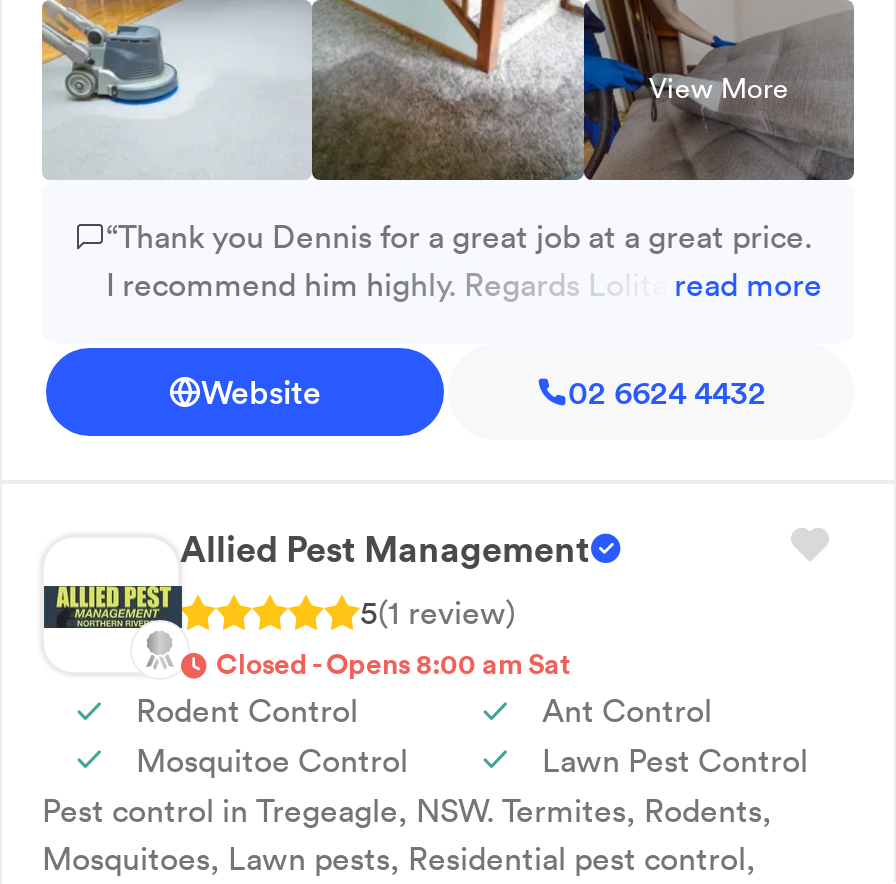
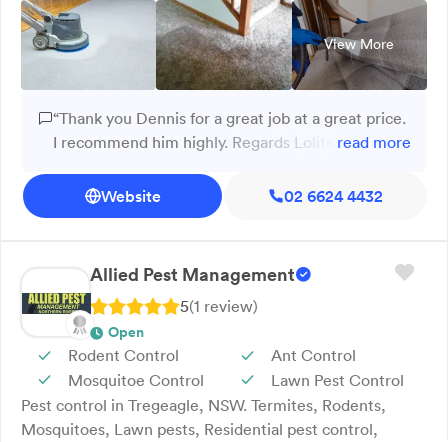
[216,646,570,682] Closed - Opens 8:00 am Sat -> [108,323,144,341] Open

